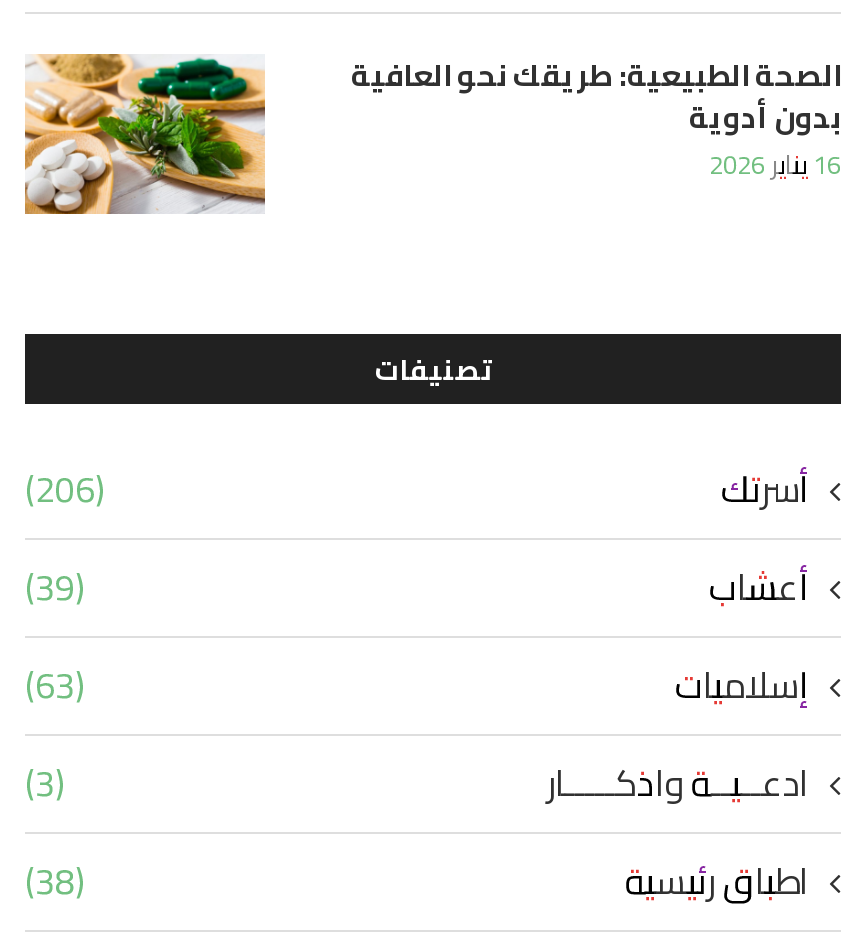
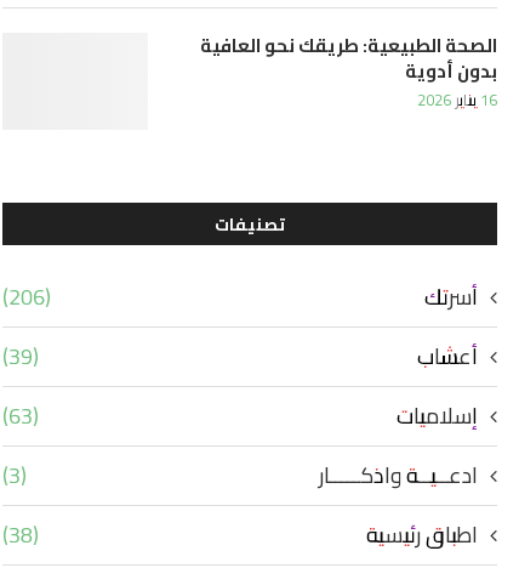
[23,52,267,216] [image] -> none

